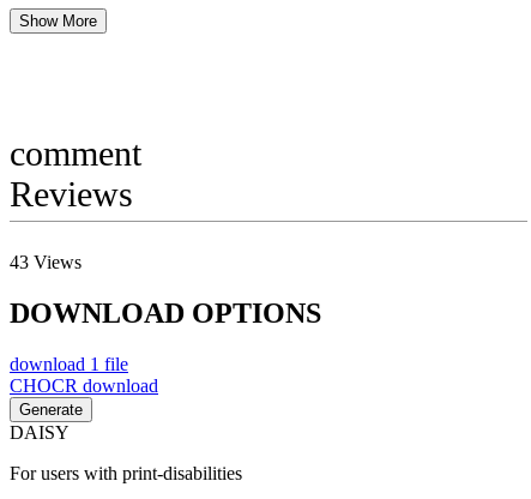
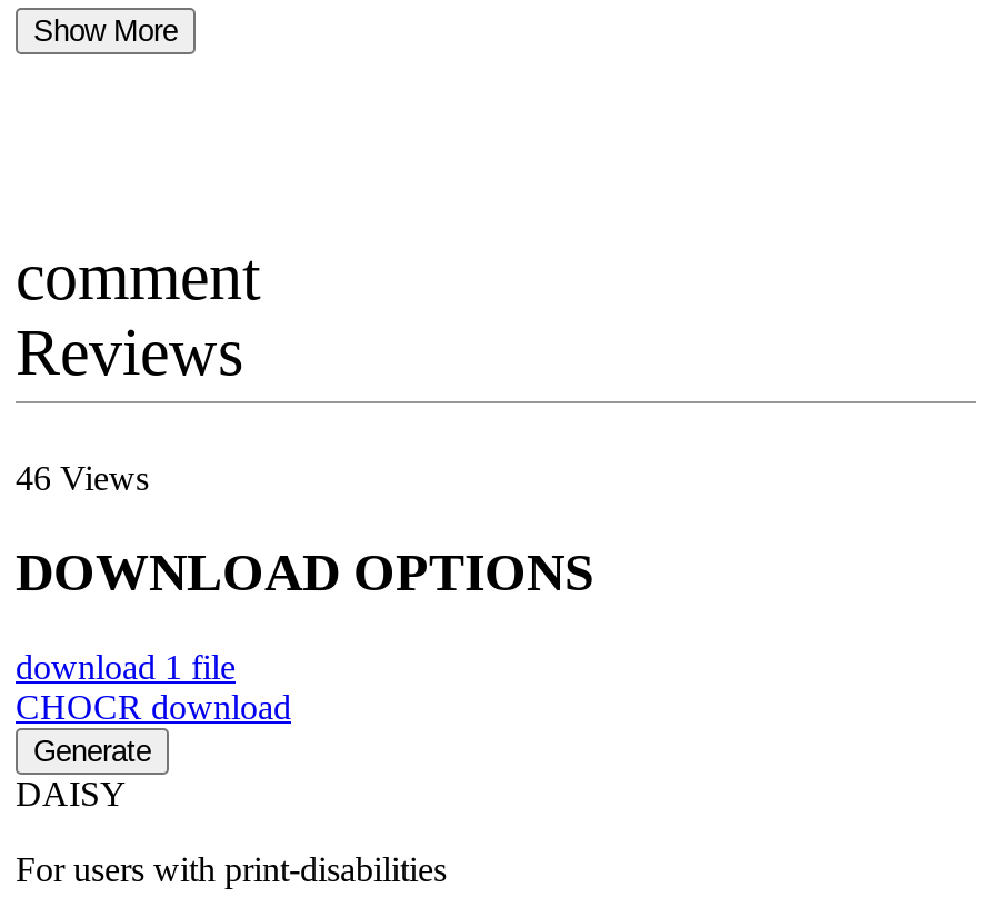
[10,252,82,273] 43 Views -> [16,460,149,498] 46 Views

